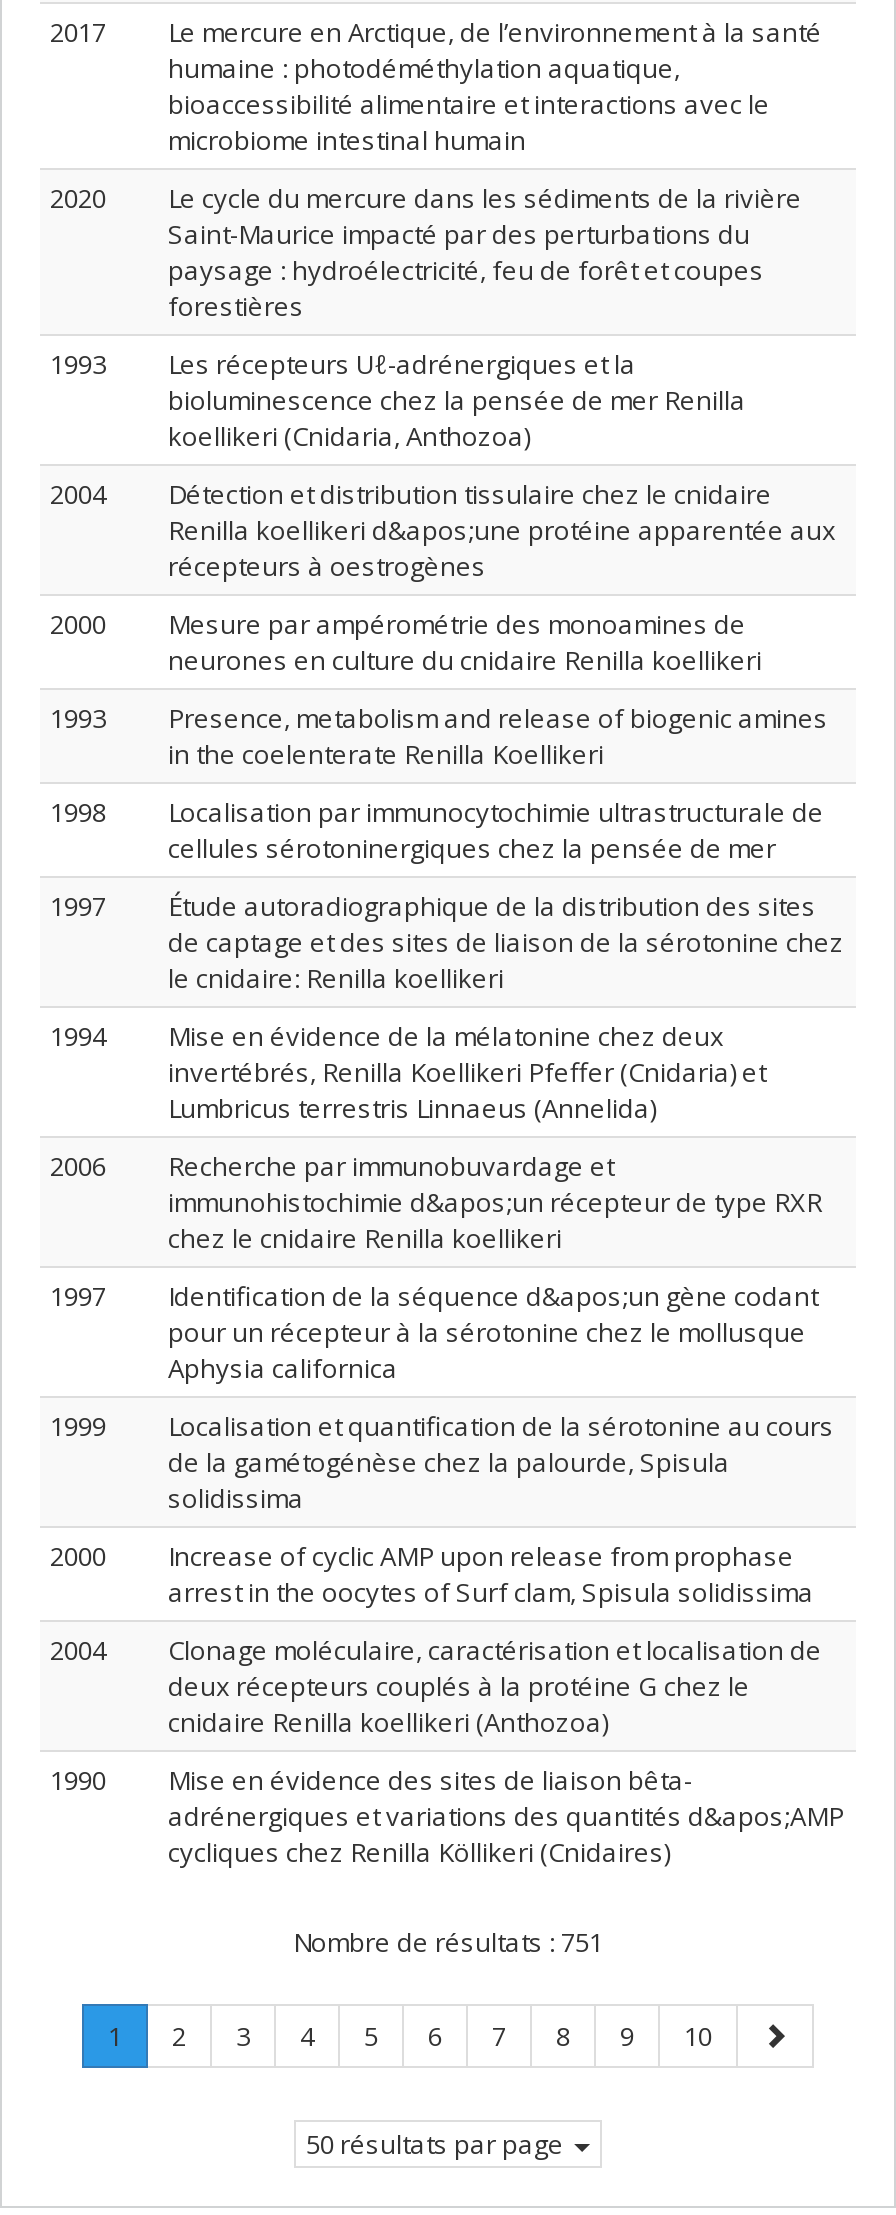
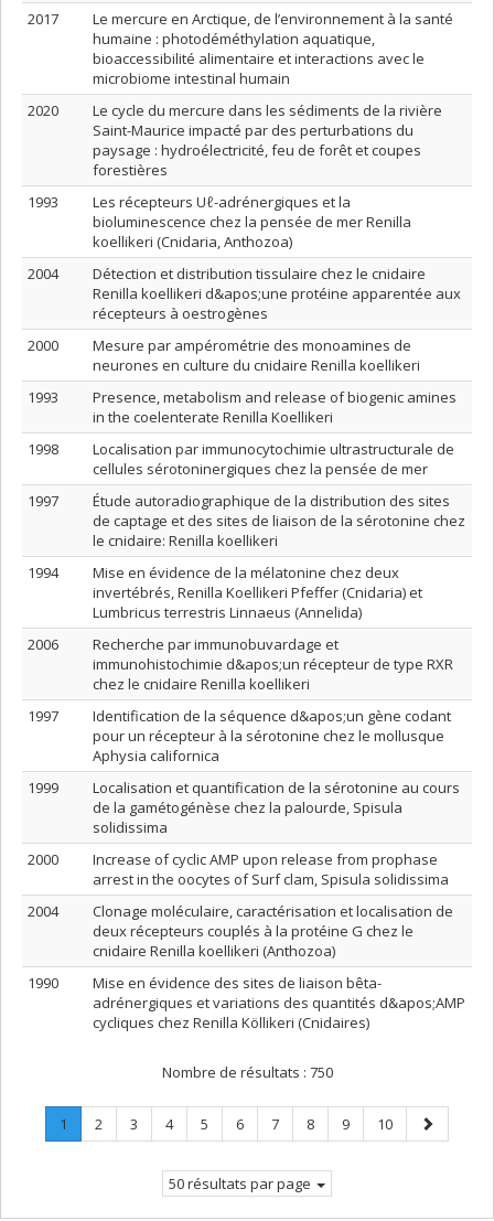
[293,1924,603,1960] Nombre de résultats : 751 -> [162,1062,332,1082] Nombre de résultats : 750

